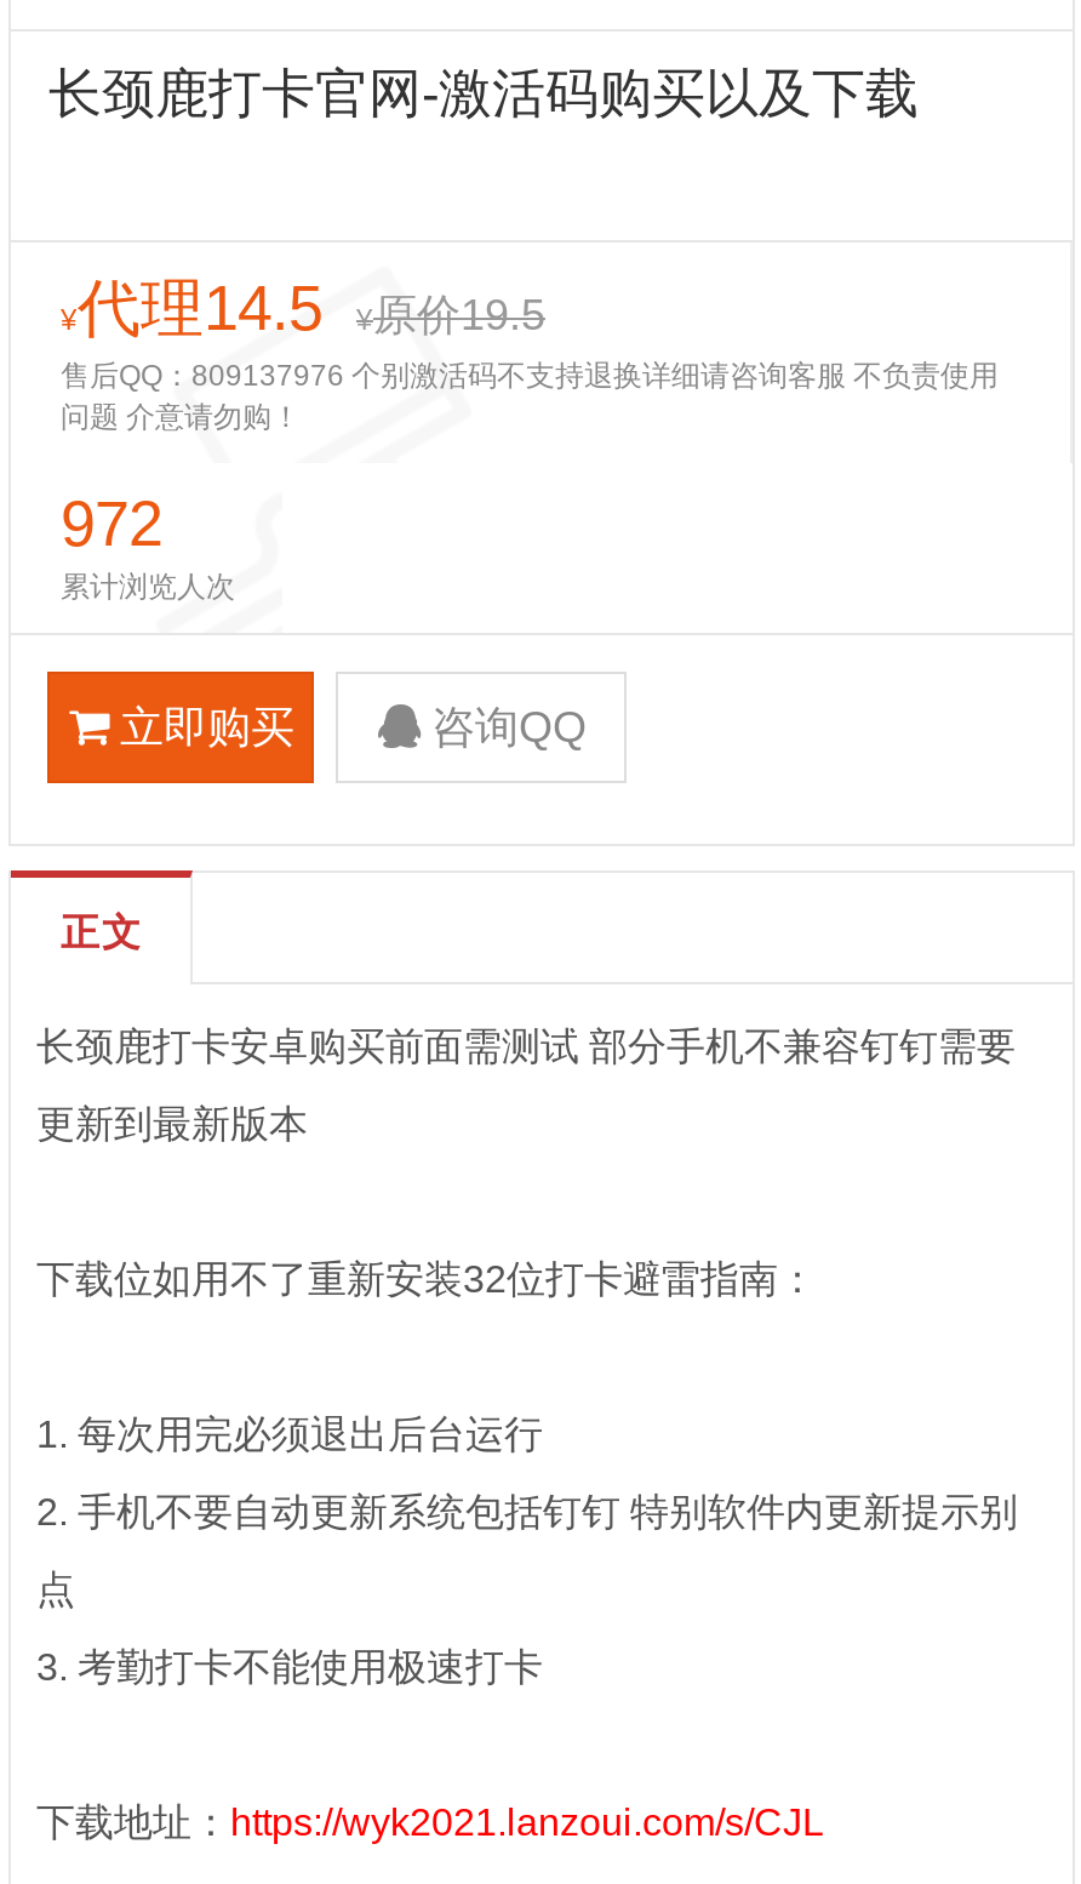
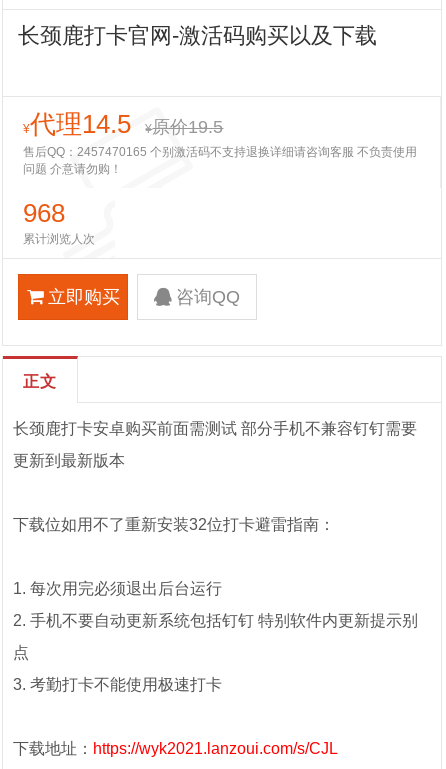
[61,359,999,393] 售后QQ：809137976 个别激活码不支持退换详细请咨询客服 不负责使用 -> [23,145,417,159] 售后QQ：2457470165 个别激活码不支持退换详细请咨询客服 不负责使用
[61,487,162,560] 972 -> [23,198,65,228] 968

